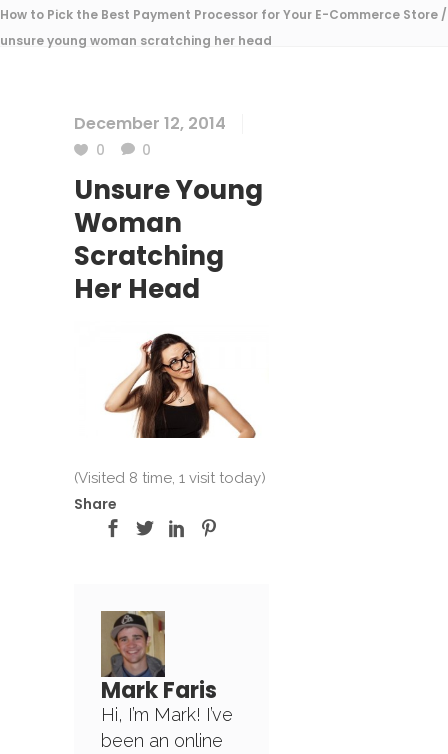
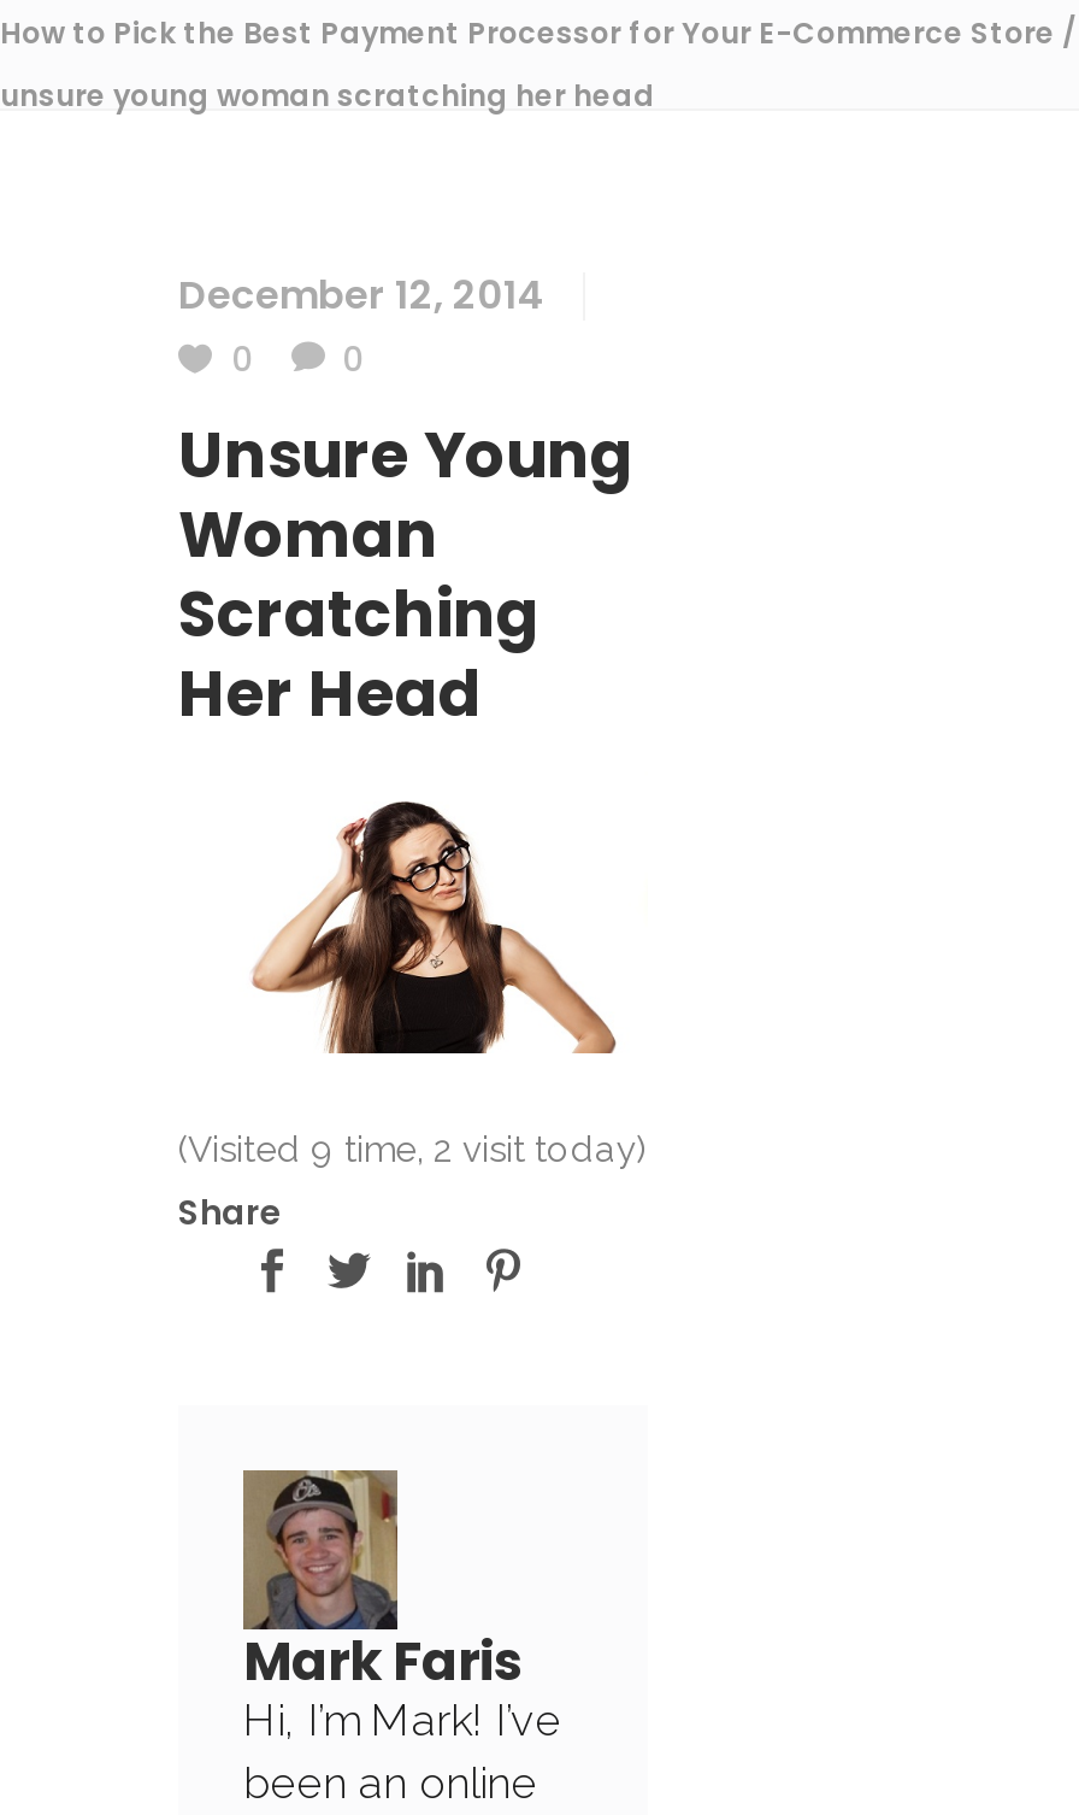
[74,469,266,487] (Visited 8 time, 1 visit today) -> [178,1128,648,1171] (Visited 9 time, 2 visit today)

